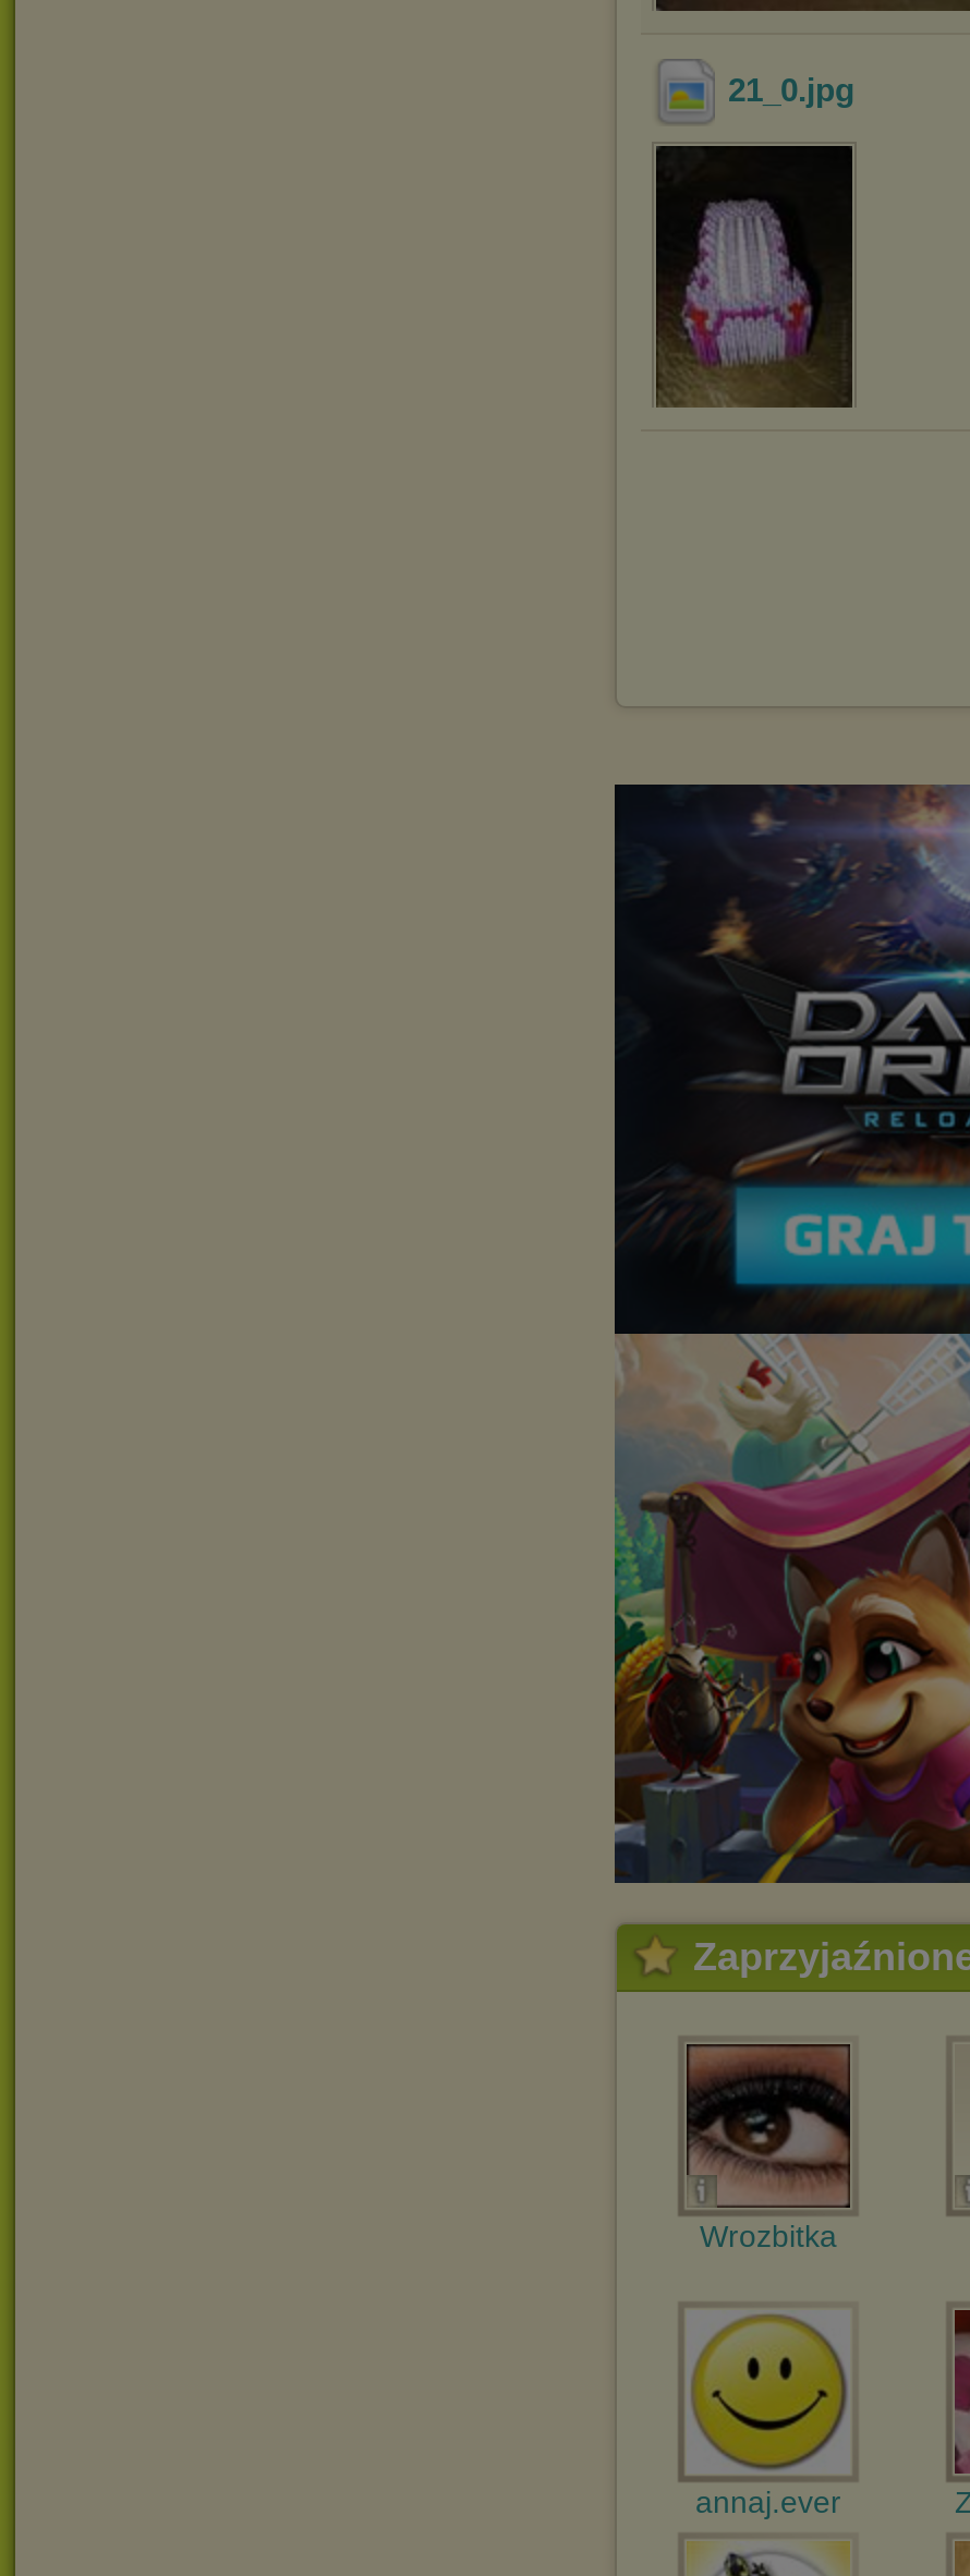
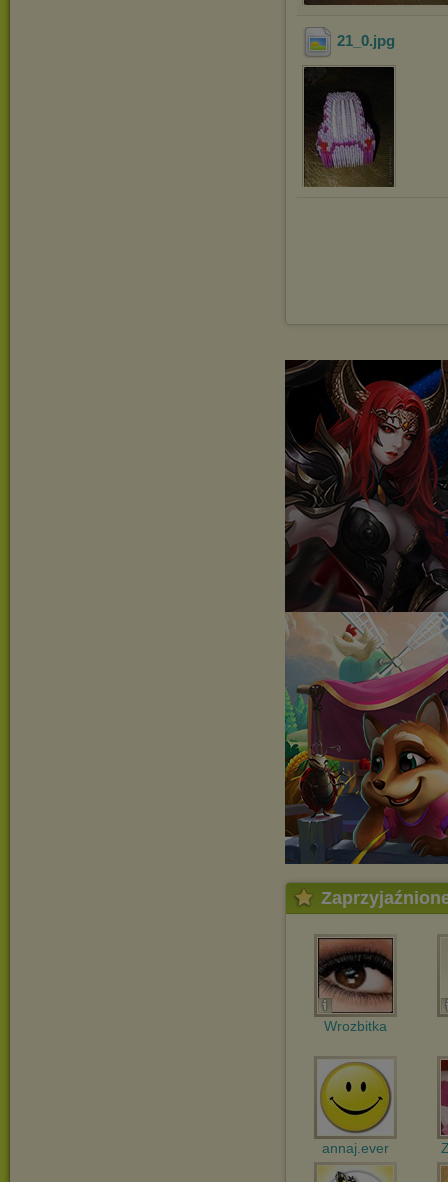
[615,782,963,1336] [image] -> [284,359,445,612] [image]

